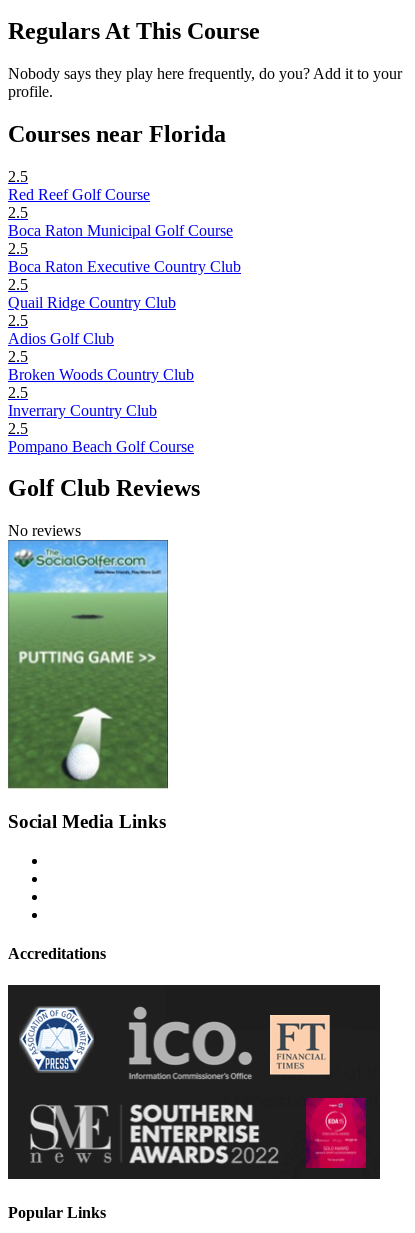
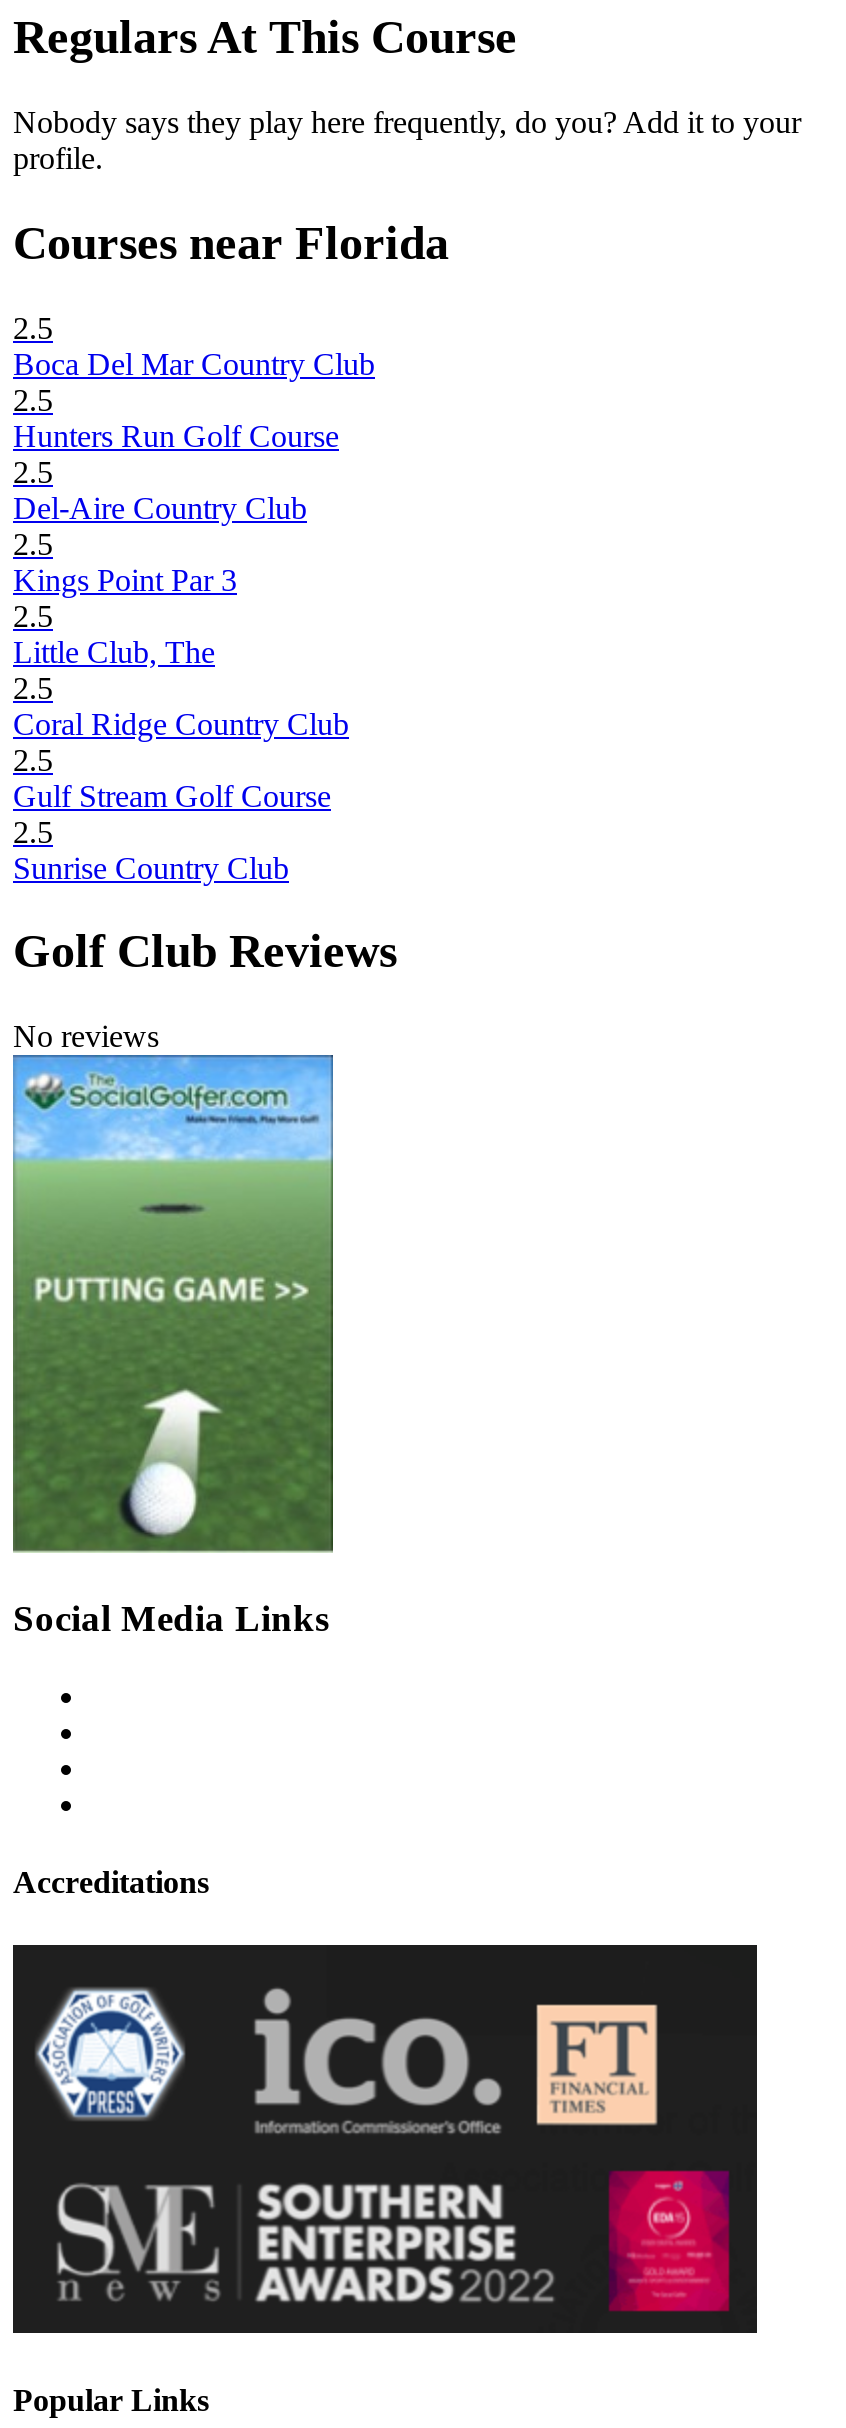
[8,186,150,203] Red Reef Golf Course -> [13,346,375,380] Boca Del Mar Country Club
[8,222,233,239] Boca Raton Municipal Golf Course -> [13,418,339,452] Hunters Run Golf Course
[8,258,241,275] Boca Raton Executive Country Club -> [13,490,307,524] Del-Aire Country Club
[8,294,176,311] Quail Ridge Country Club -> [13,562,237,596] Kings Point Par 3
[8,330,114,347] Adios Golf Club -> [13,634,215,668] Little Club, The
[8,366,194,383] Broken Woods Country Club -> [13,706,349,740] Coral Ridge Country Club
[8,402,157,419] Inverrary Country Club -> [13,778,331,812] Gulf Stream Golf Course
[8,438,194,455] Pompano Beach Golf Course -> [13,850,289,884] Sunrise Country Club

